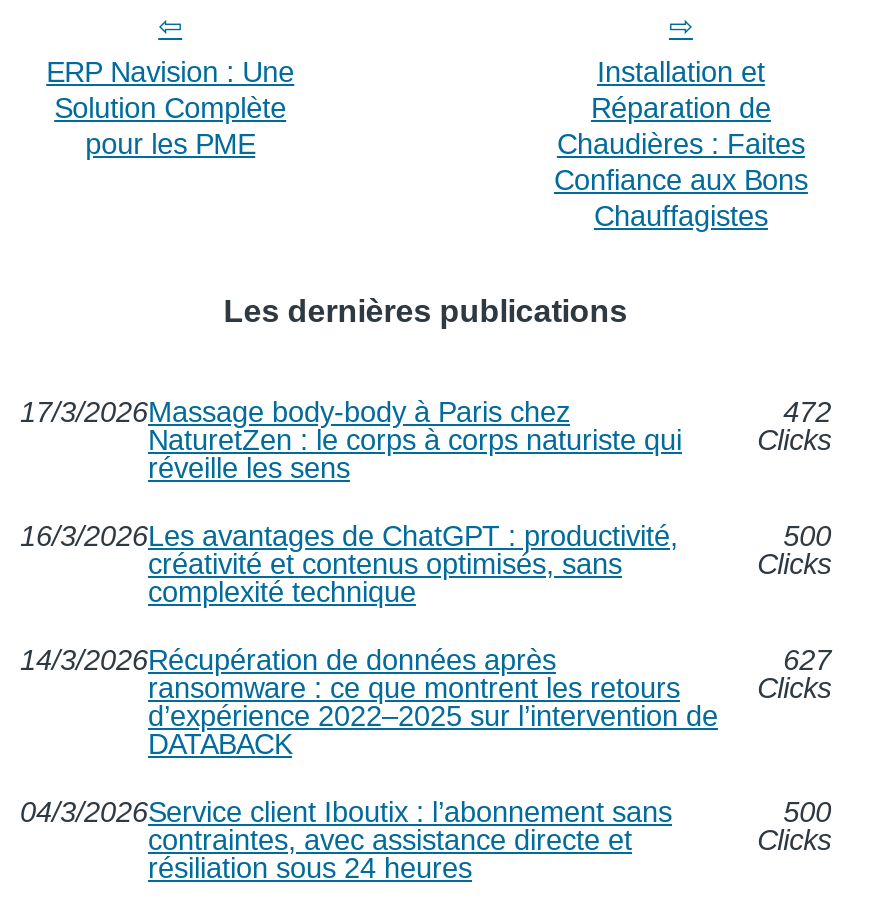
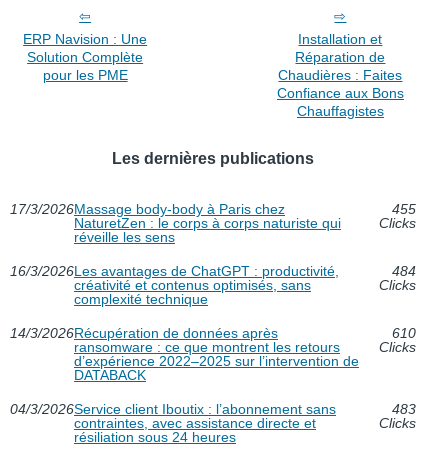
[783,397,831,429] 472 -> [392,201,416,217] 455
[783,521,831,553] 500 -> [392,263,416,279] 484
[783,645,831,677] 627 -> [392,325,416,341] 610
[783,797,831,829] 500 -> [392,401,416,417] 483

